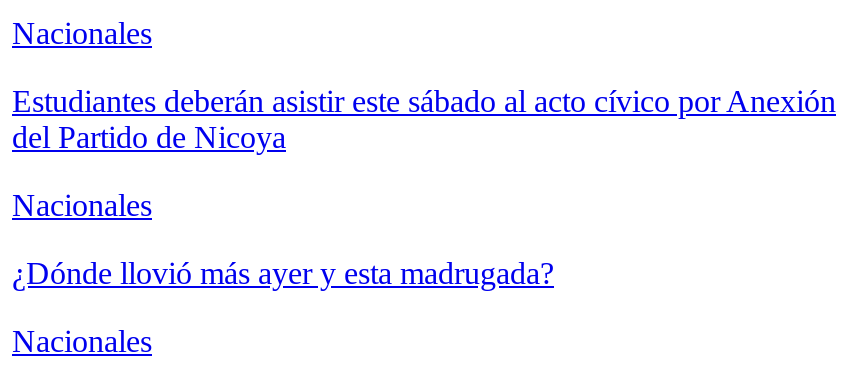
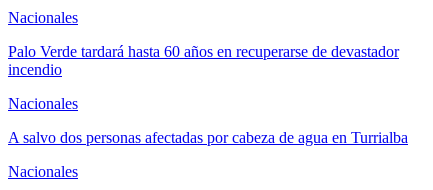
[12,84,836,154] Estudiantes deberán asistir este sábado al acto cívico por Anexión | del Partido de Nicoya -> [8,43,399,78] Palo Verde tardará hasta 60 años en recuperarse de devastador | incendio
[12,256,554,290] ¿Dónde llovió más ayer y esta madrugada? -> [8,129,408,146] A salvo dos personas afectadas por cabeza de agua en Turrialba

